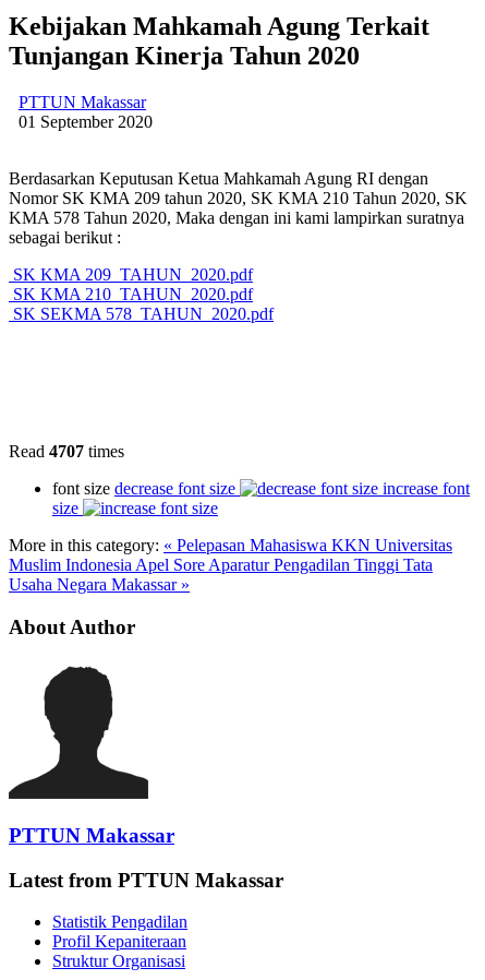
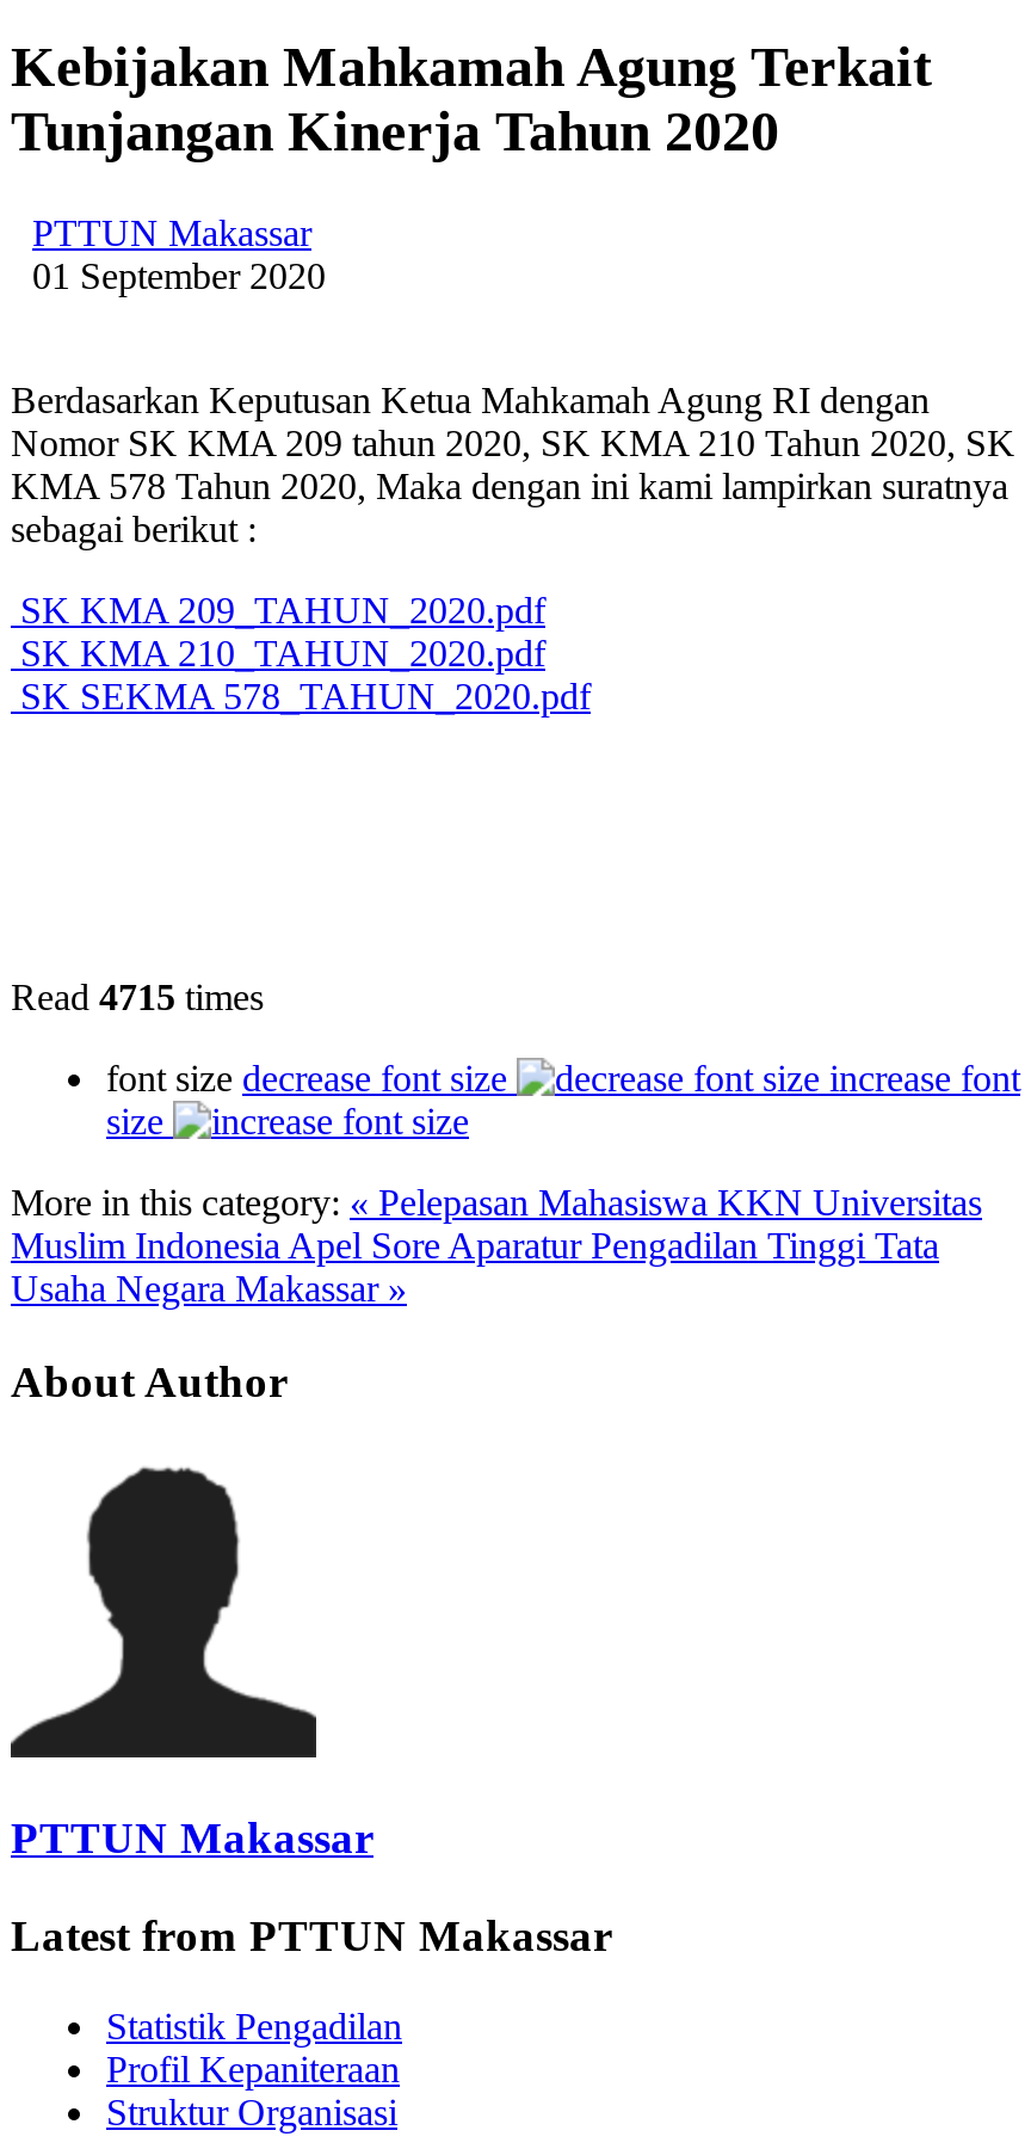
[9,442,124,460] Read 4707 times -> [11,976,264,1017] Read 4715 times

